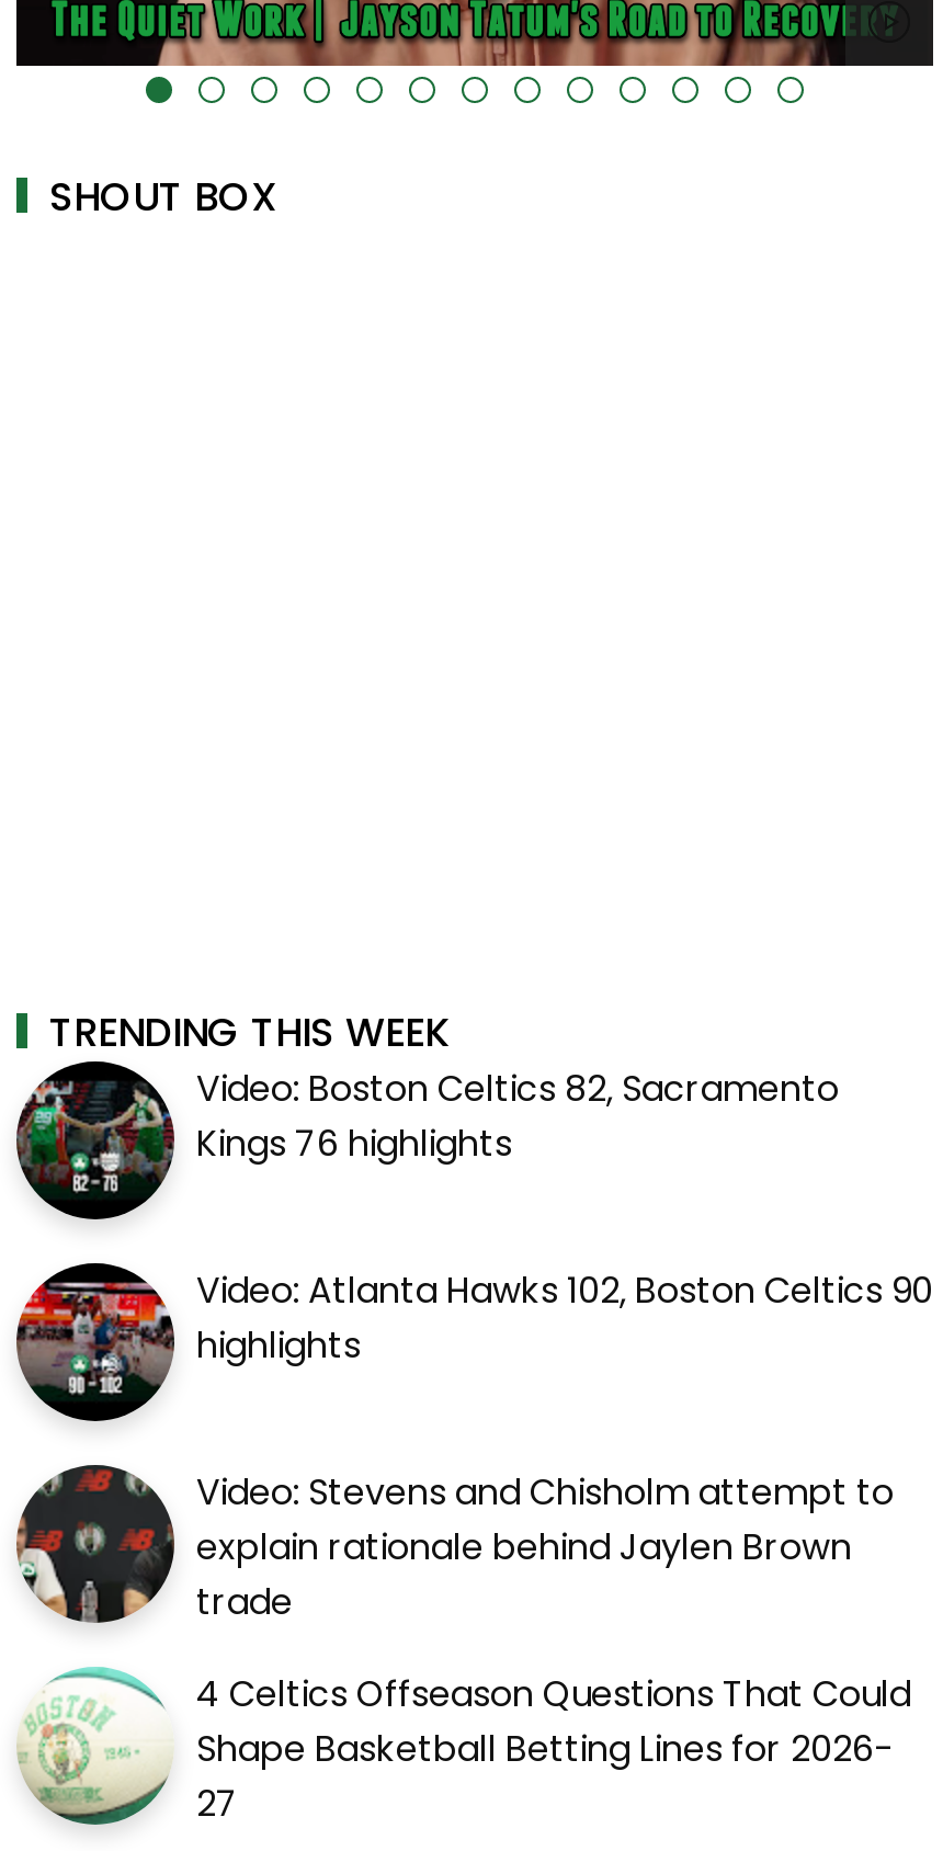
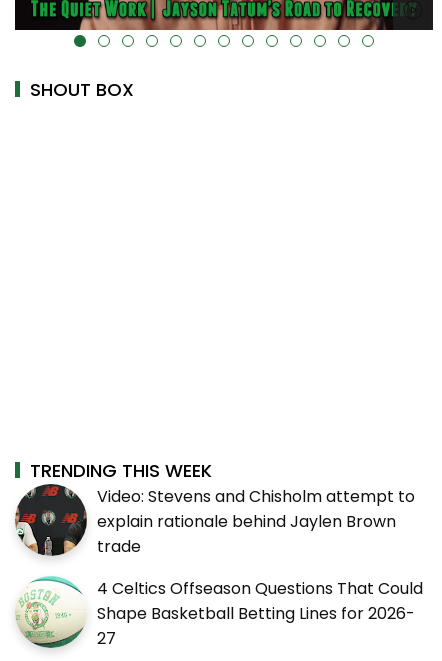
[16,1064,933,1371] [image] | Video: Boston Celtics 82, Sacramento | Kings 76 highlights | Video: Atlanta Hawks 102, Boston Celtics 90 | highlights -> none
[14,1261,166,1423] [image] -> none

